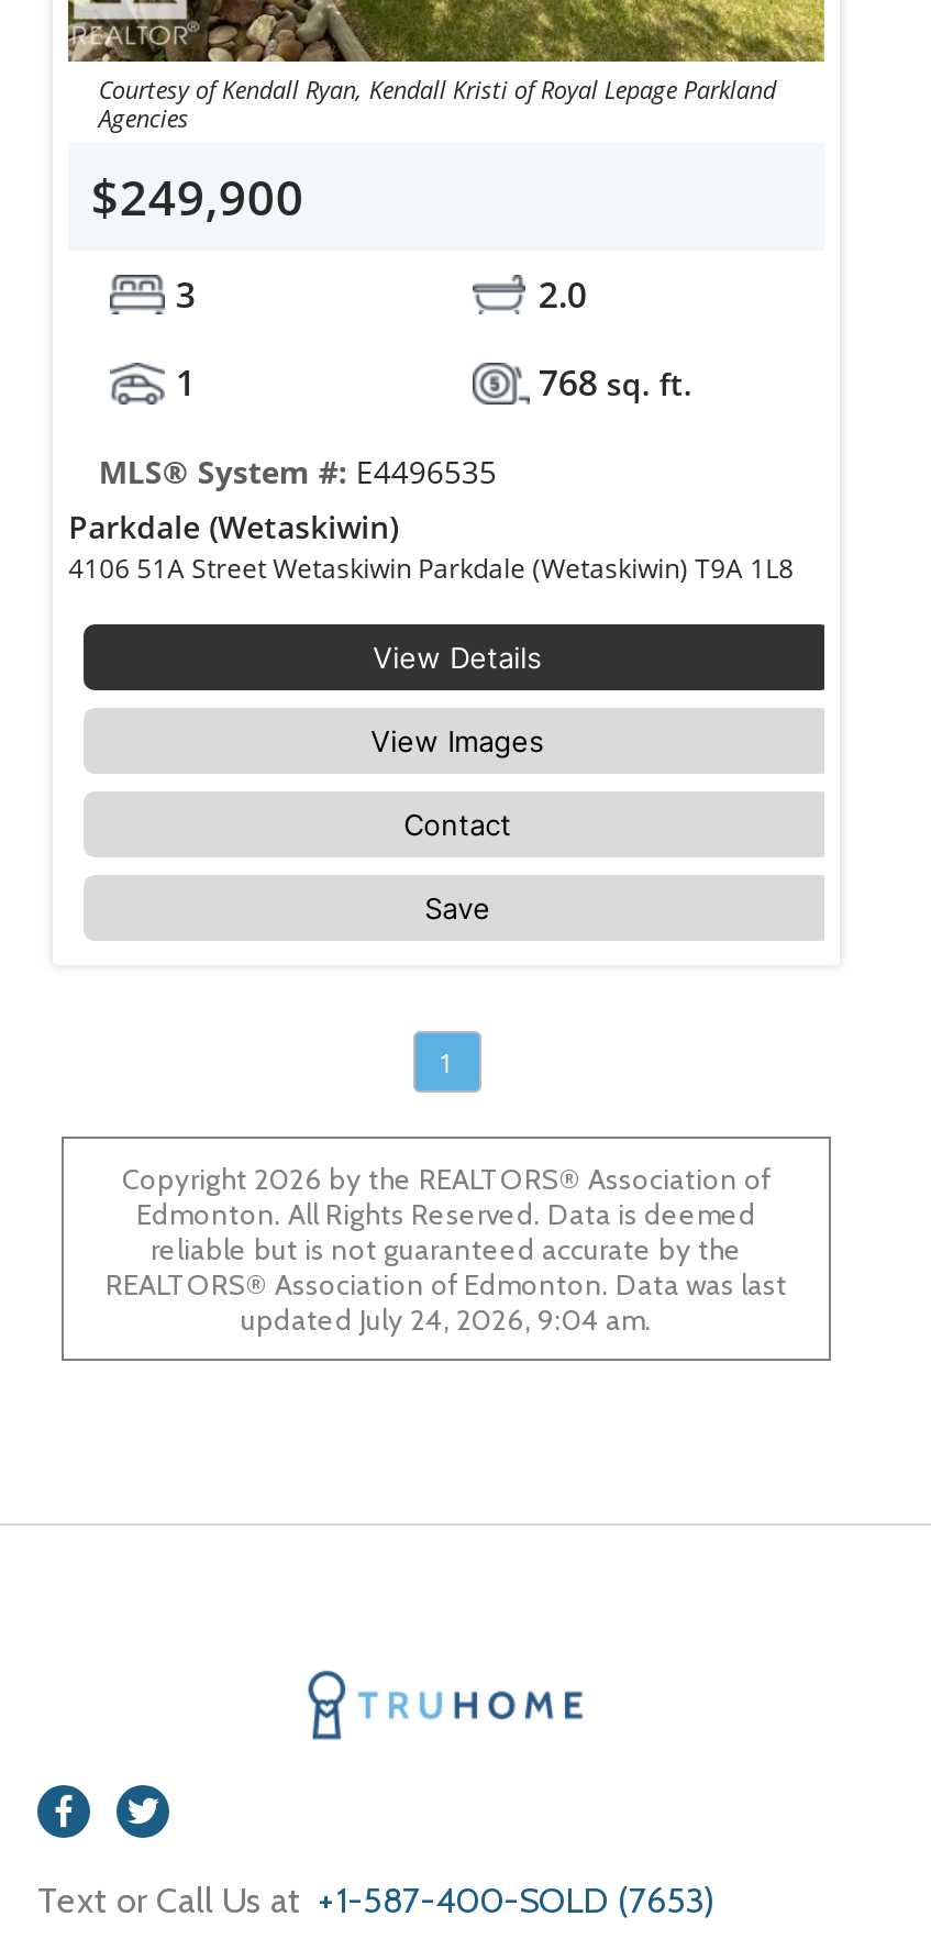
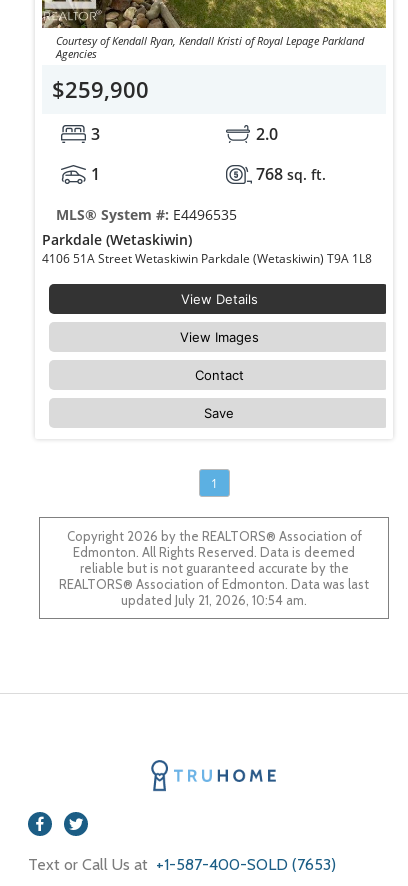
[91,162,304,228] $249,900 -> [52,74,149,104] $259,900
[241,1301,652,1337] updated July 24, 2026, 9:04 am. -> [121,592,307,608] updated July 21, 2026, 10:54 am.

